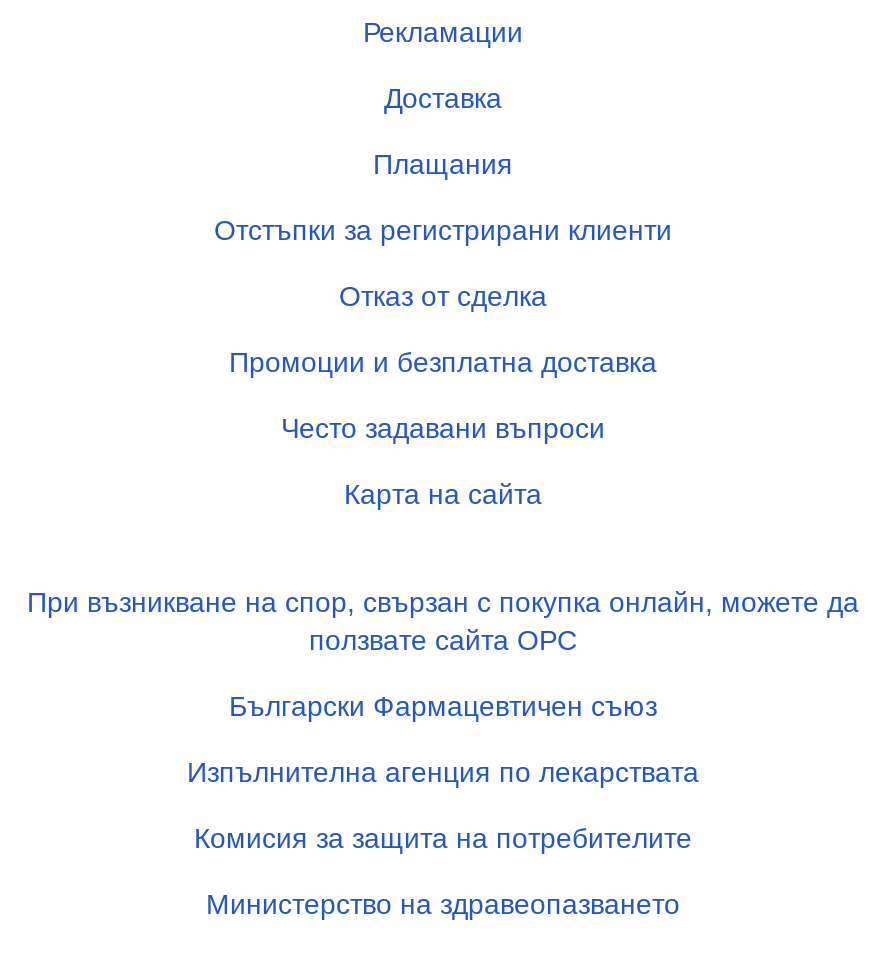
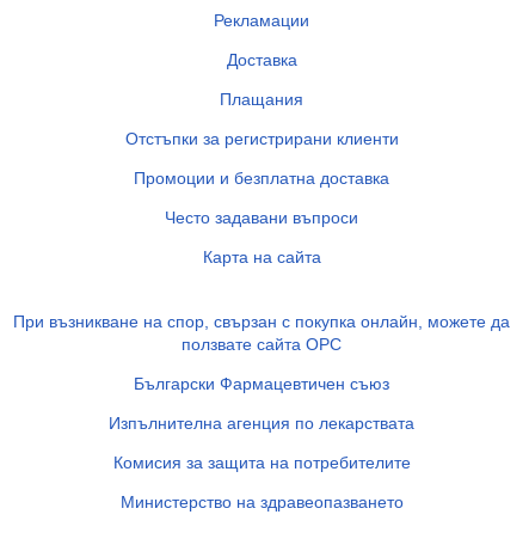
[339,280,547,312] Отказ от сделка -> none

